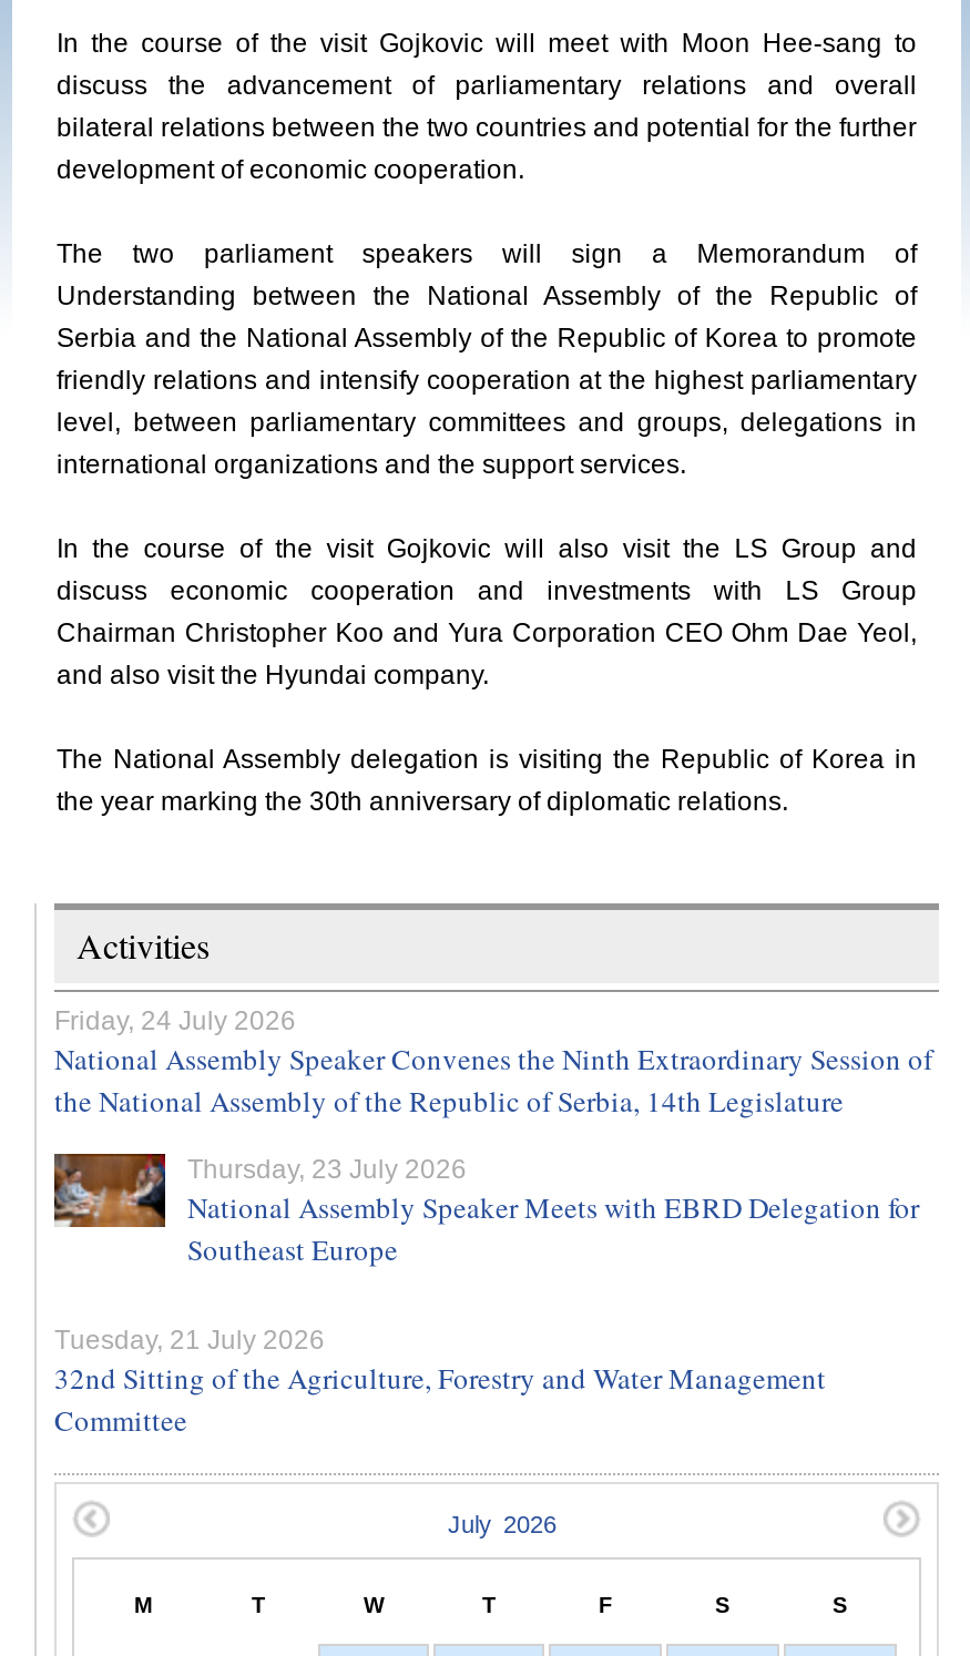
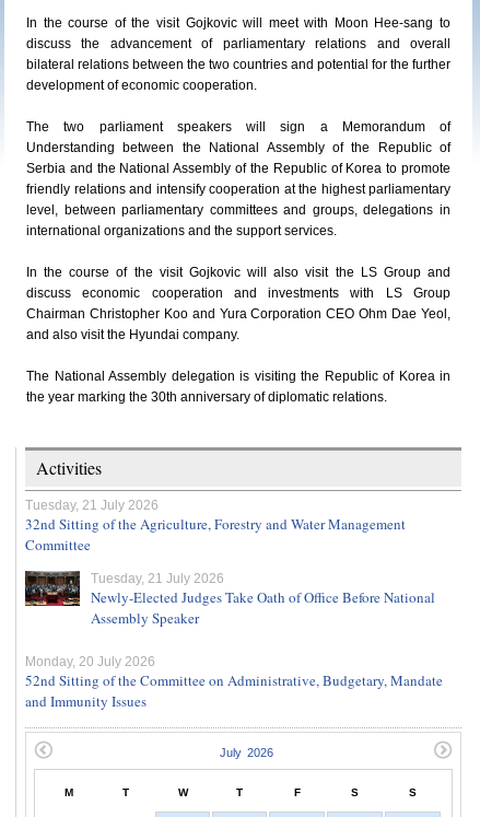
[54,1005,932,1269] Friday, 24 July 2026 | National Assembly Speaker Convenes the Ninth Extraordinary Session of | the National Assembly of the Republic of Serbia, 14th Legislature | Thursday, 23 July 2026 | National Assembly Speaker Meets with EBRD Delegation for | Southeast Europe -> none
[52,1152,156,1229] [image] -> [24,570,75,607] [image]
moved [54,1325,826,1440] -> [25,498,406,555]: Tuesday, 21 July 2026 | 32nd Sitting of the Agriculture, Forestry and Water Management | Committee
none -> [25,571,443,711] Tuesday, 21 July 2026 | Newly-Elected Judges Take Oath of Office Before National | Assembly Speaker | Monday, 20 July 2026 | 52nd Sitting of the Committee on Administrative, Budgetary, Mandate | and Immunity Issues

